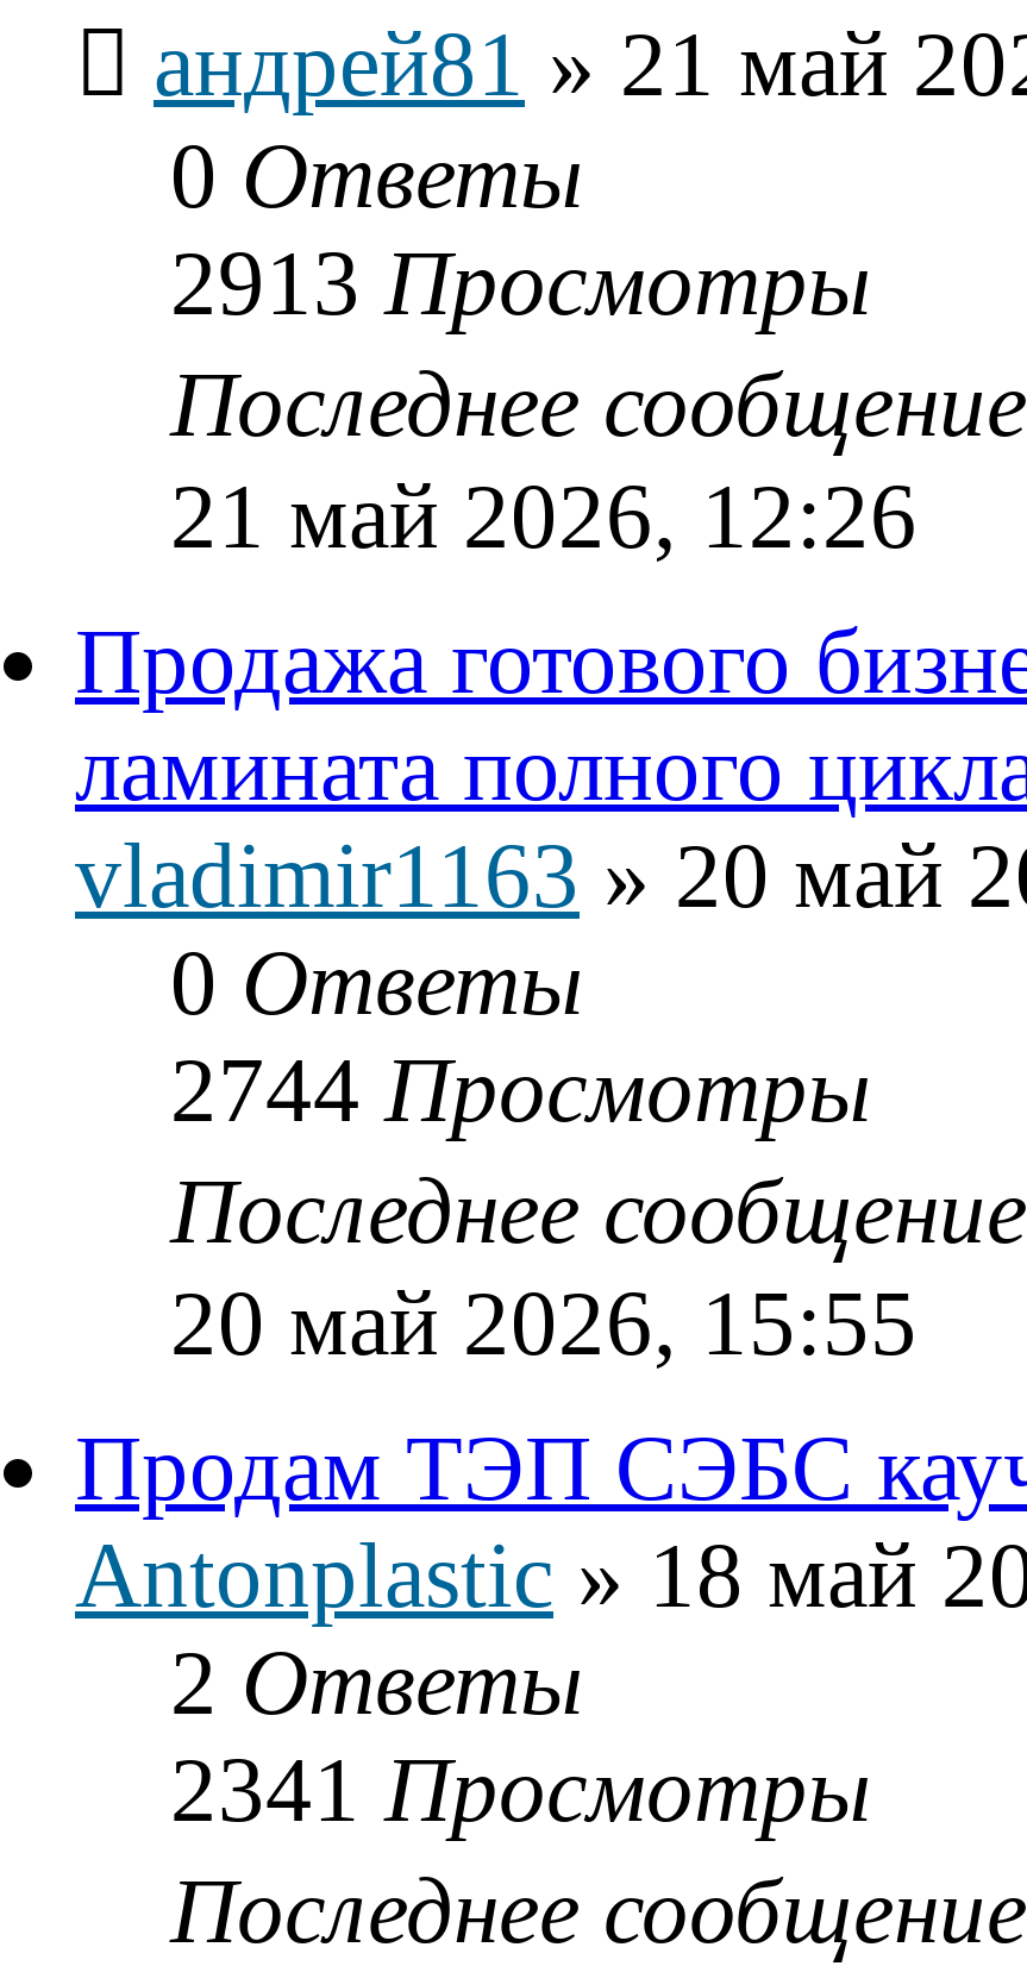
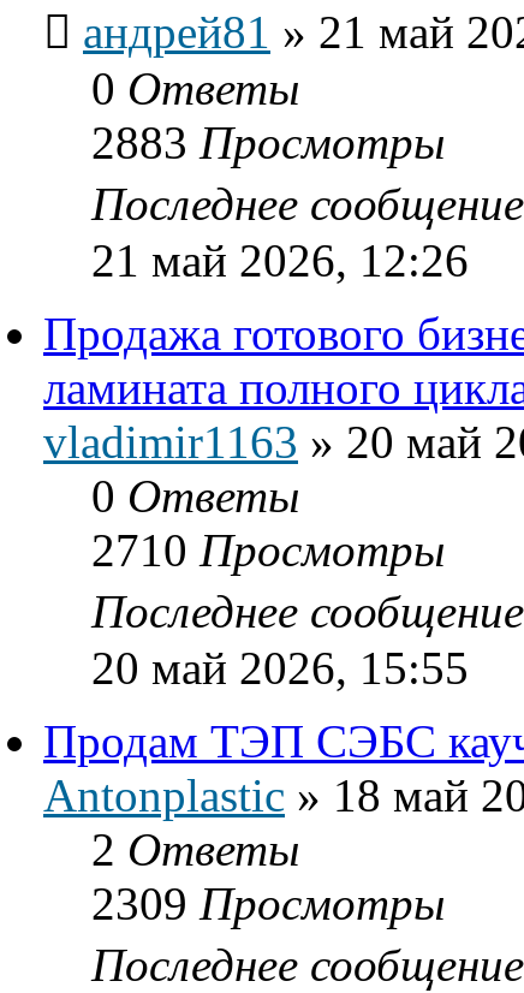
[170,231,870,333] 2913 Просмотры -> [91,116,445,168] 2883 Просмотры
[170,1038,870,1140] 2744 Просмотры -> [91,524,445,576] 2710 Просмотры
[170,1737,870,1840] 2341 Просмотры -> [91,877,445,929] 2309 Просмотры

